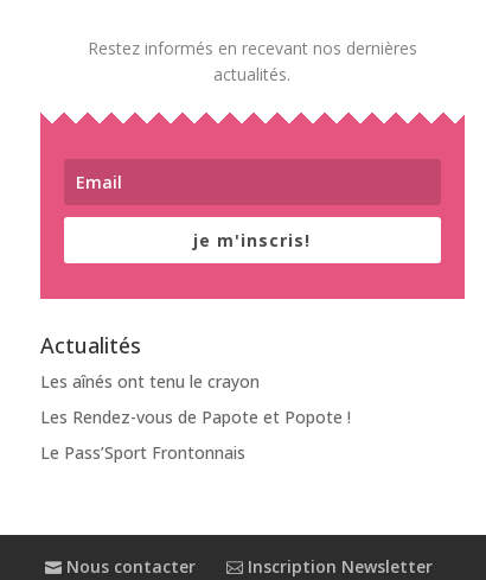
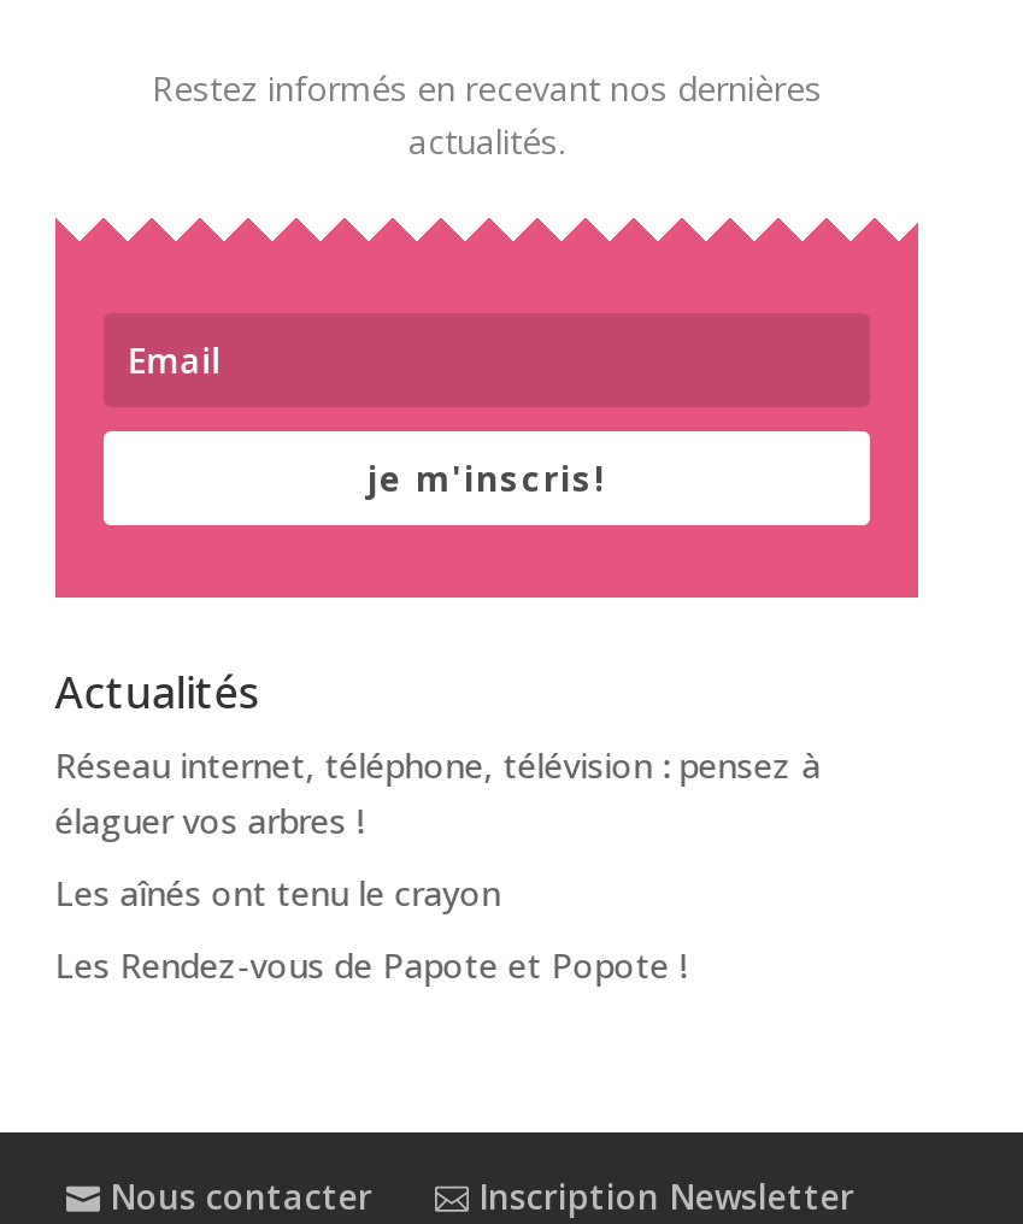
none -> [55,742,821,843] Réseau internet, téléphone, télévision : pensez à | élaguer vos arbres !
moved [40,370,351,428] -> [55,870,686,988]: Les aînés ont tenu le crayon | Les Rendez-vous de Papote et Popote !
[40,441,245,464] Le Pass’Sport Frontonnais -> none

